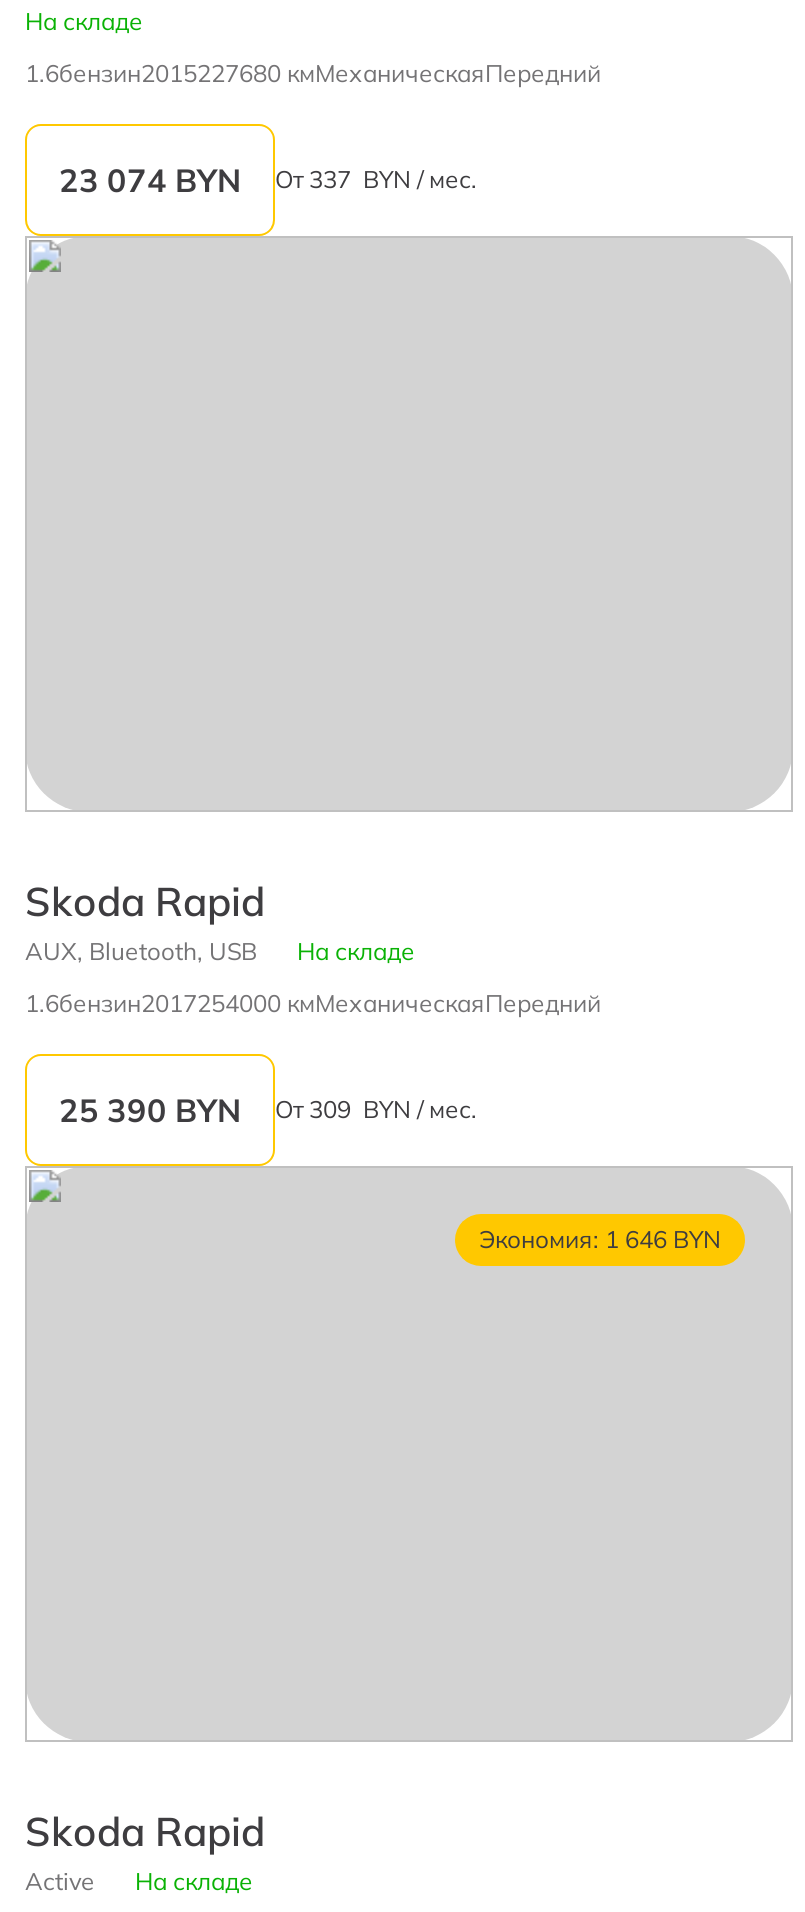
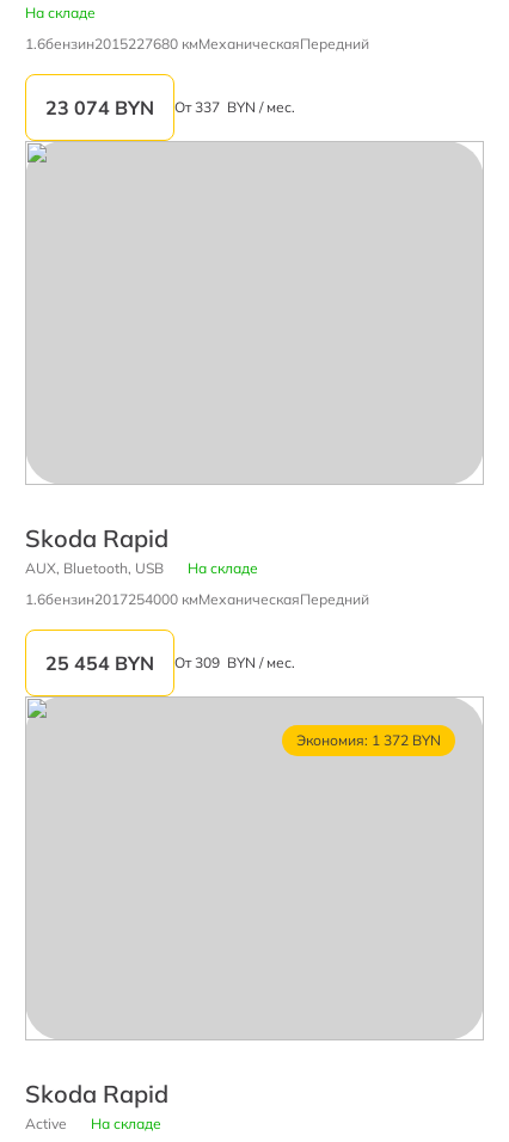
[59,1090,241,1130] 25 390 BYN -> [45,651,154,675] 25 454 BYN
[479,1224,721,1254] Экономия: 1 646 BYN -> [296,731,441,749] Экономия: 1 372 BYN

